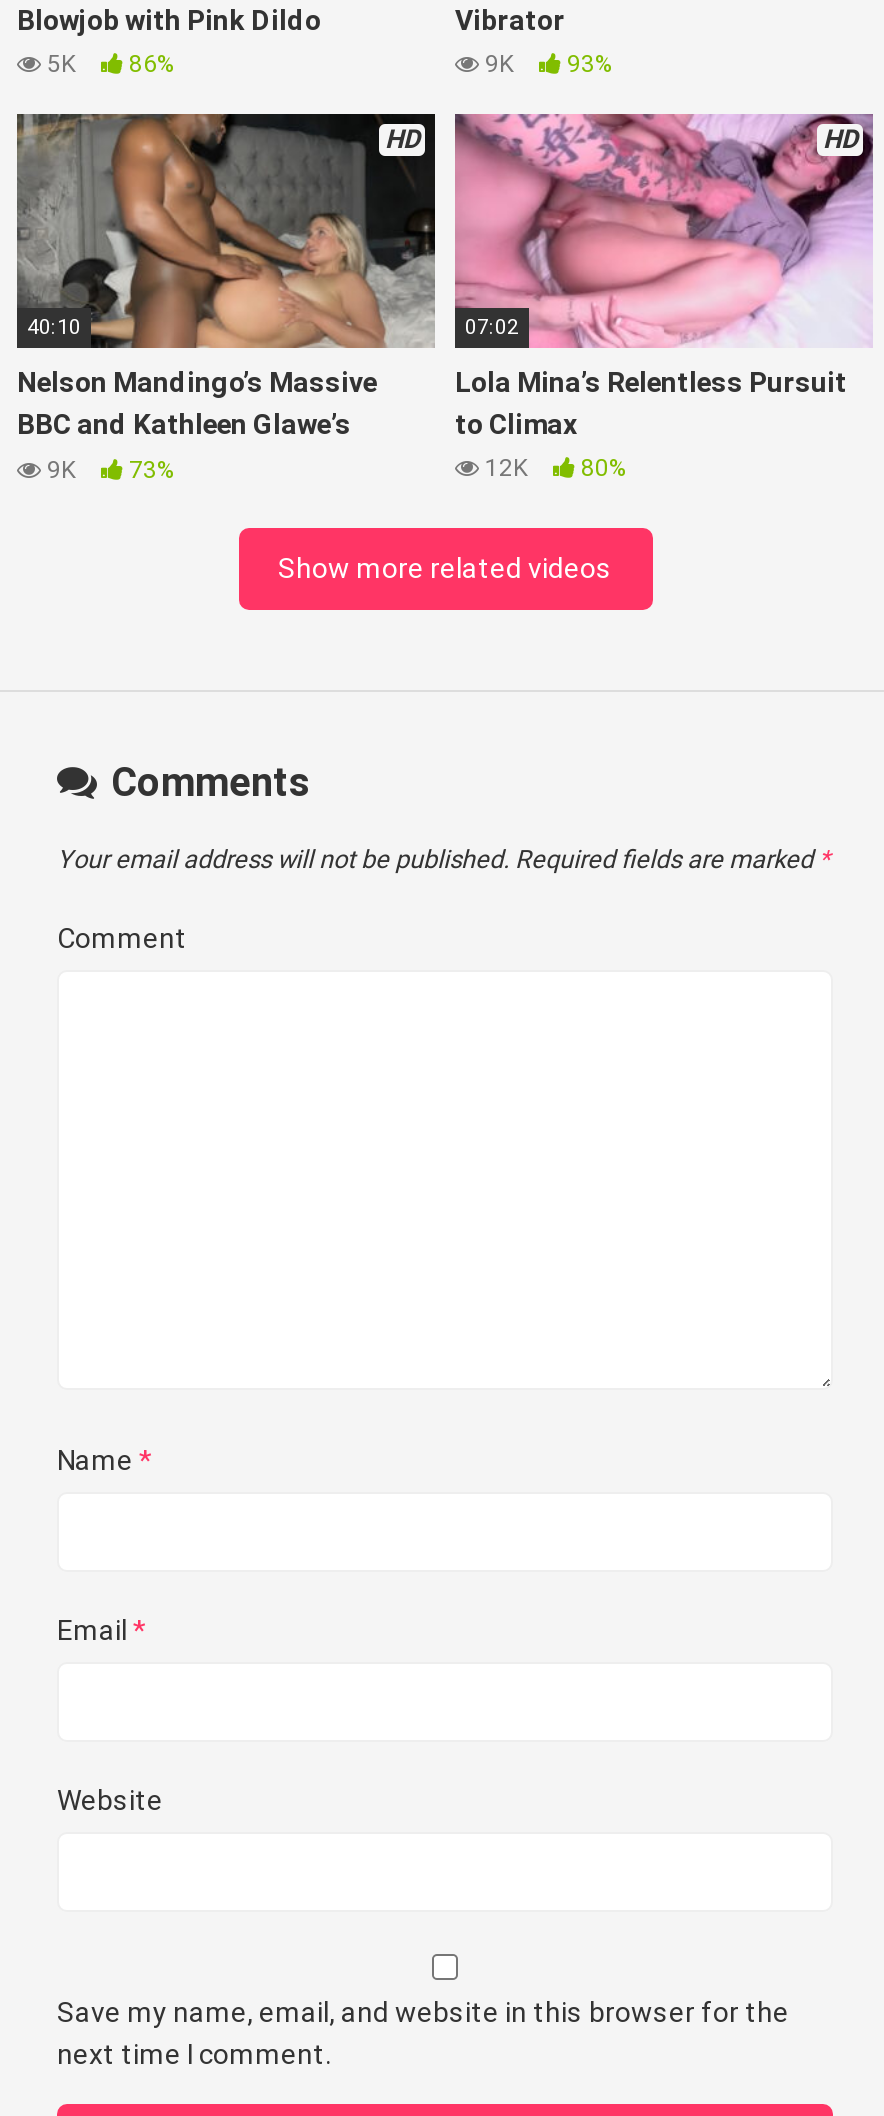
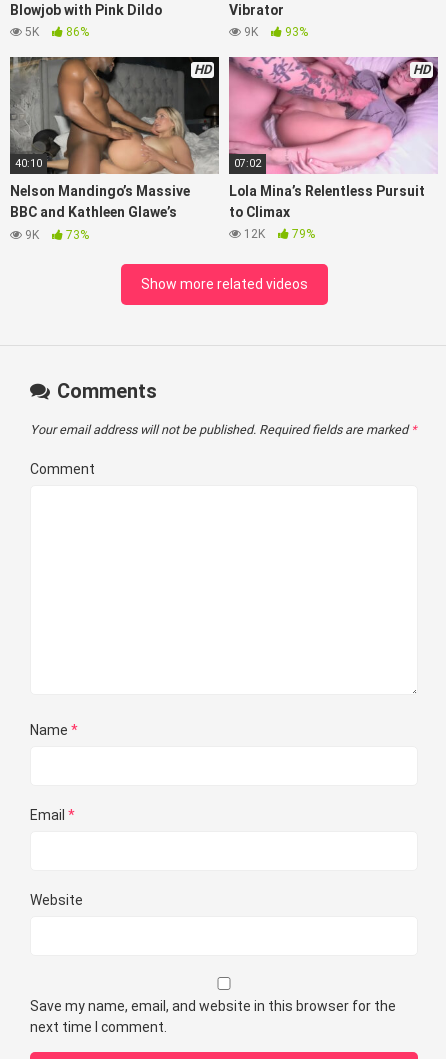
[479,454,627,482] 12K 80% -> [241,227,315,241] 12K 79%

